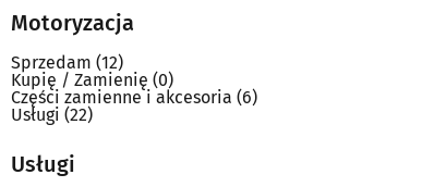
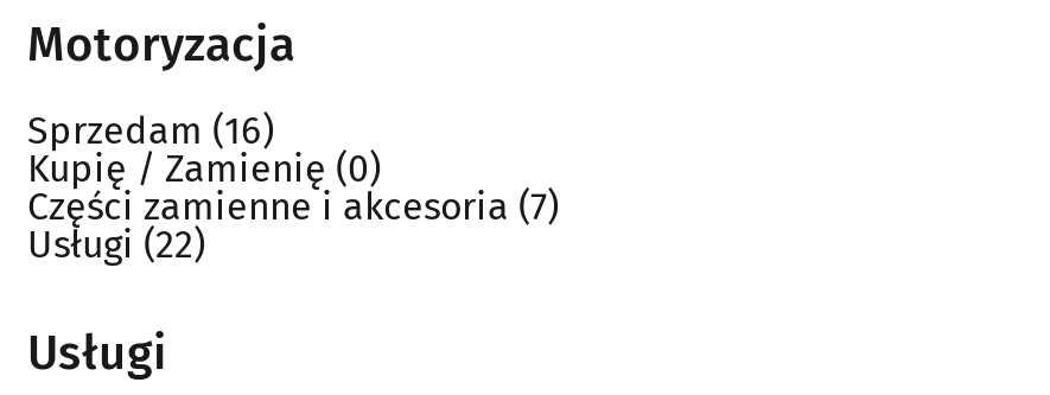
[11,53,123,73] Sprzedam (12) -> [27,107,274,152] Sprzedam (16)
[11,87,257,108] Części zamienne i akcesoria (6) -> [27,182,559,228] Części zamienne i akcesoria (7)

